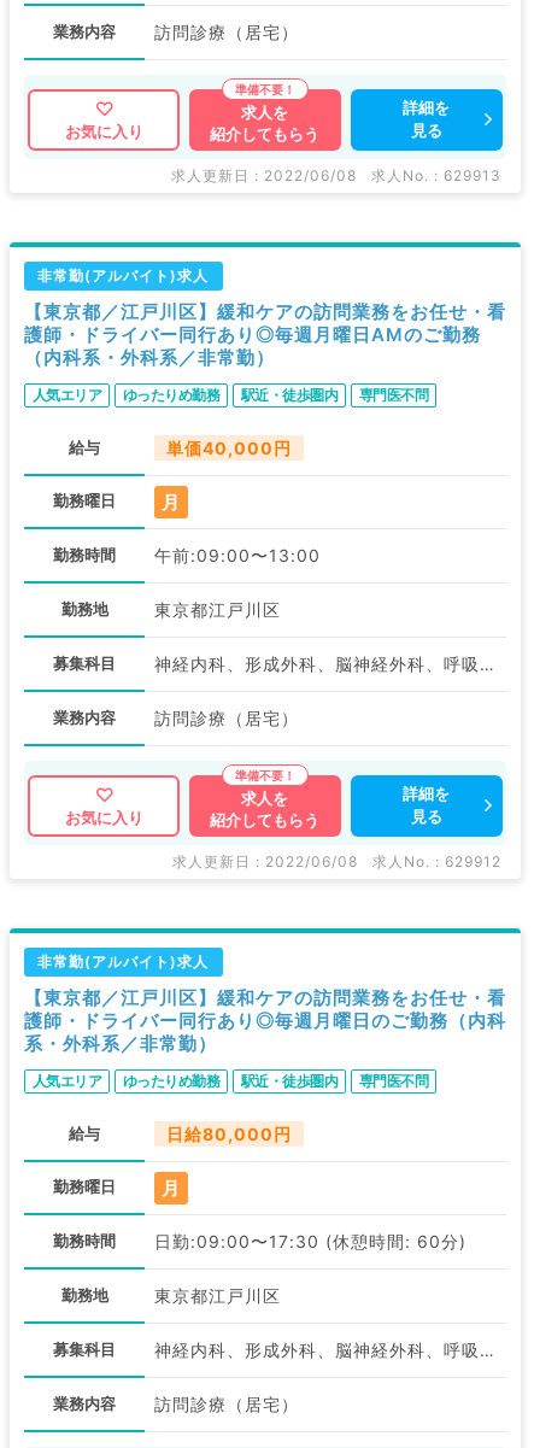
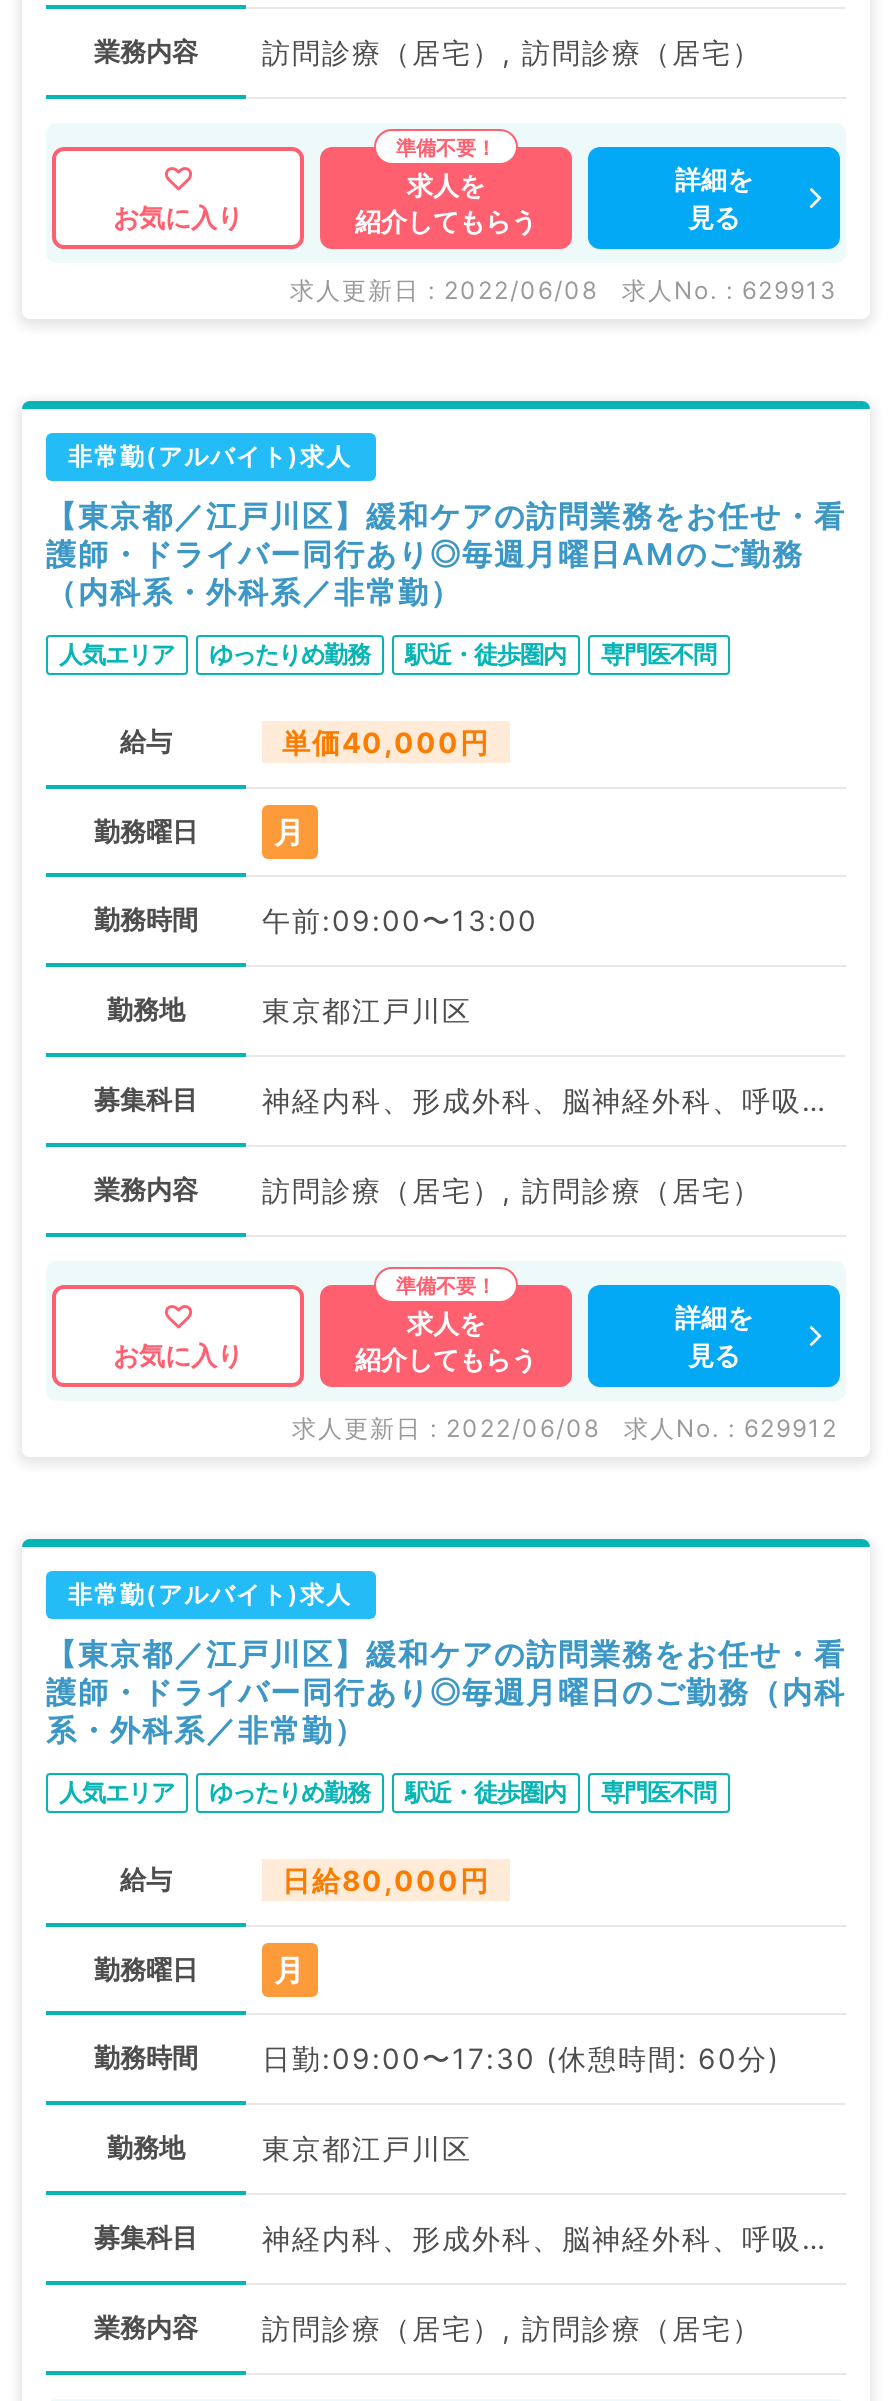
[154,22,299,42] 訪問診療（居宅） -> [262,35,762,69] 訪問診療（居宅）, 訪問診療（居宅）
[154,708,299,728] 訪問診療（居宅） -> [262,1173,762,1207] 訪問診療（居宅）, 訪問診療（居宅）
[154,1394,299,1414] 訪問診療（居宅） -> [262,2311,762,2345] 訪問診療（居宅）, 訪問診療（居宅）

